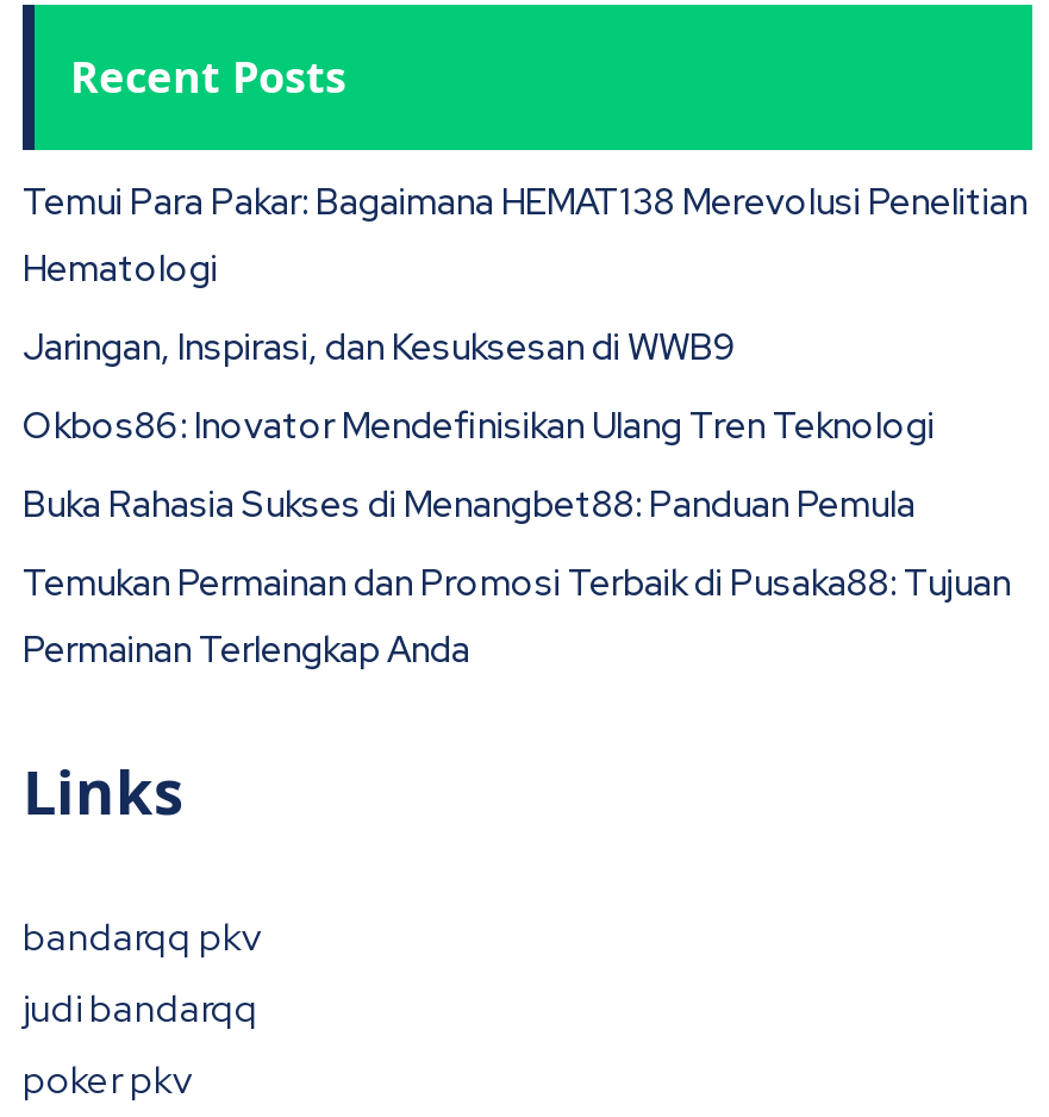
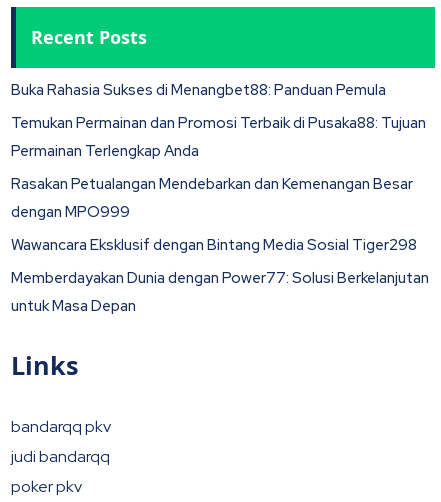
[23,179,1028,450] Temui Para Pakar: Bagaimana HEMAT138 Merevolusi Penelitian | Hematologi | Jaringan, Inspirasi, dan Kesuksesan di WWB9 | Okbos86: Inovator Mendefinisikan Ulang Tren Teknologi -> none
moved [23,481,1011,674] -> [11,80,426,161]: Buka Rahasia Sukses di Menangbet88: Panduan Pemula | Temukan Permainan dan Promosi Terbaik di Pusaka88: Tujuan | Permainan Terlengkap Anda
none -> [11,174,429,316] Rasakan Petualangan Mendebarkan dan Kemenangan Besar | dengan MPO999 | Wawancara Eksklusif dengan Bintang Media Sosial Tiger298 | Memberdayakan Dunia dengan Power77: Solusi Berkelanjutan | untuk Masa Depan

